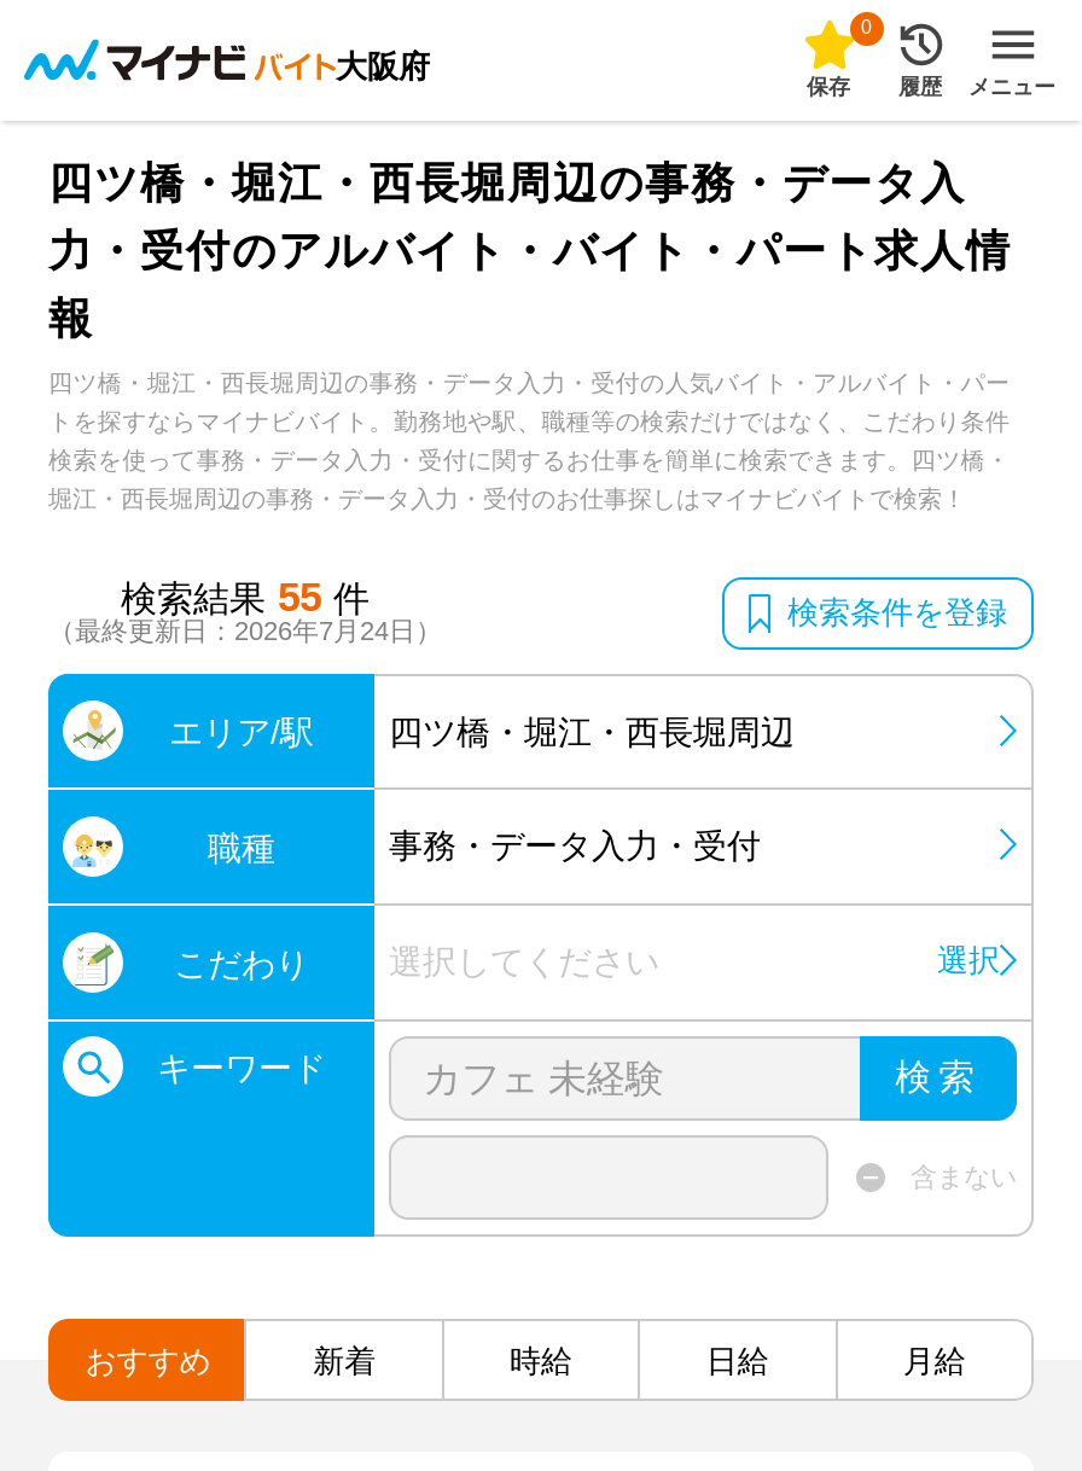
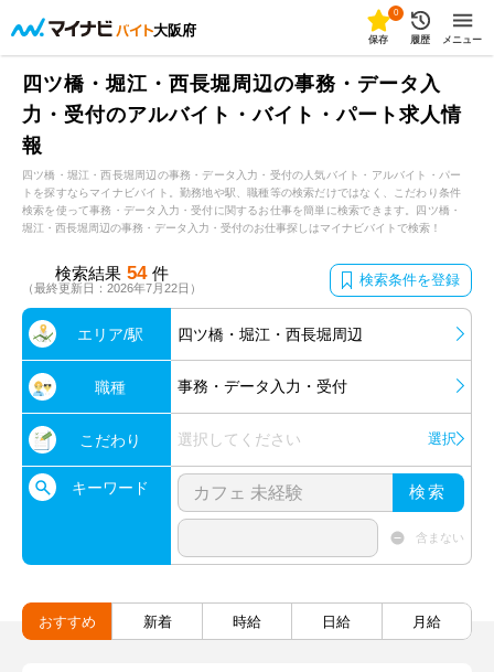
[121,575,370,621] 検索結果 55 件 -> [55,263,169,284] 検索結果 54 件
[48,616,442,645] （最終更新日：2026年7月24日） -> [22,281,202,295] （最終更新日：2026年7月22日）

